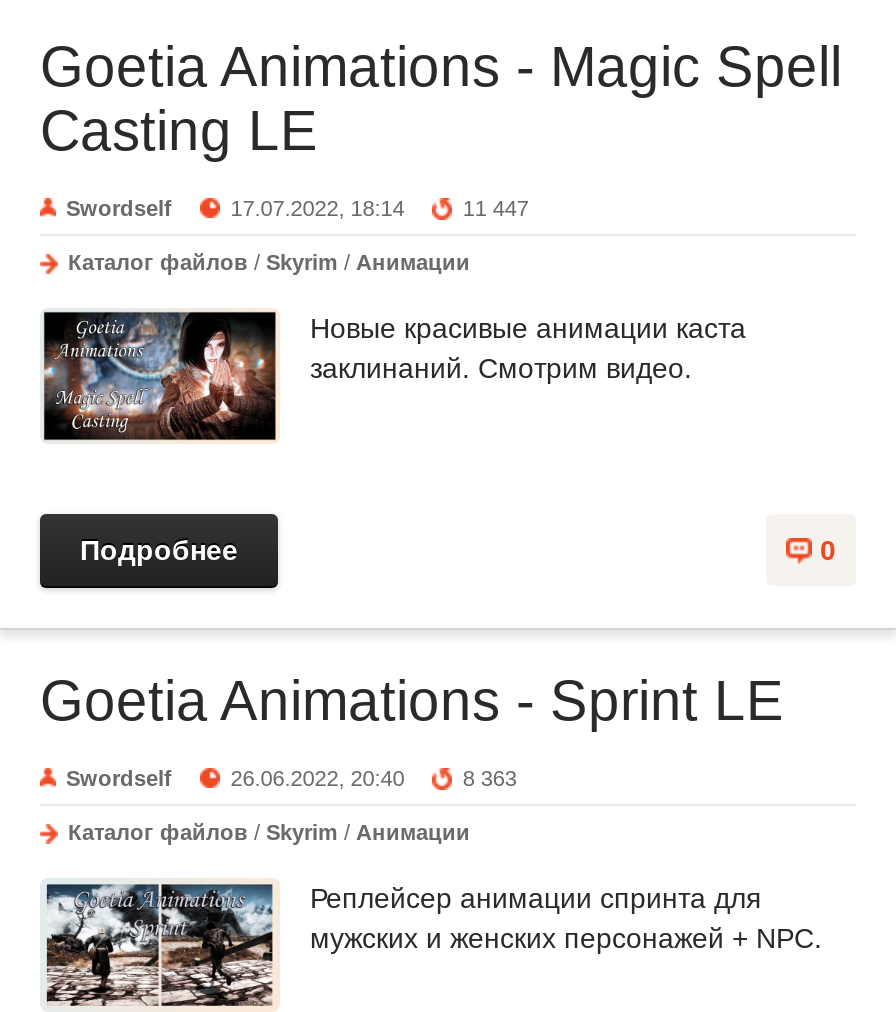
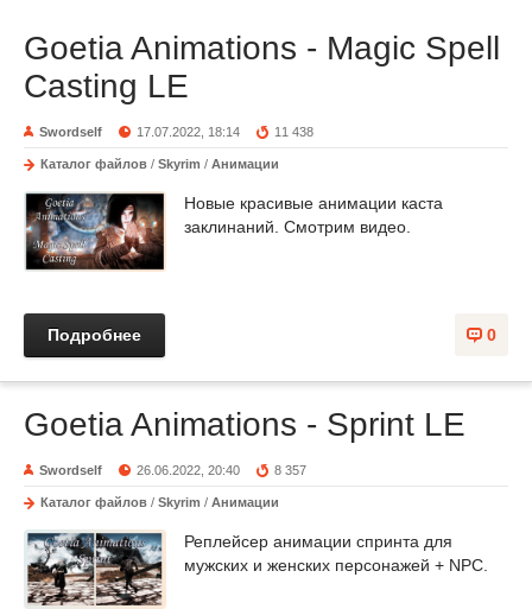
[463,196,529,220] 11 447 -> [275,125,314,139] 11 438
[463,765,517,789] 8 363 -> [275,462,307,477] 8 357

